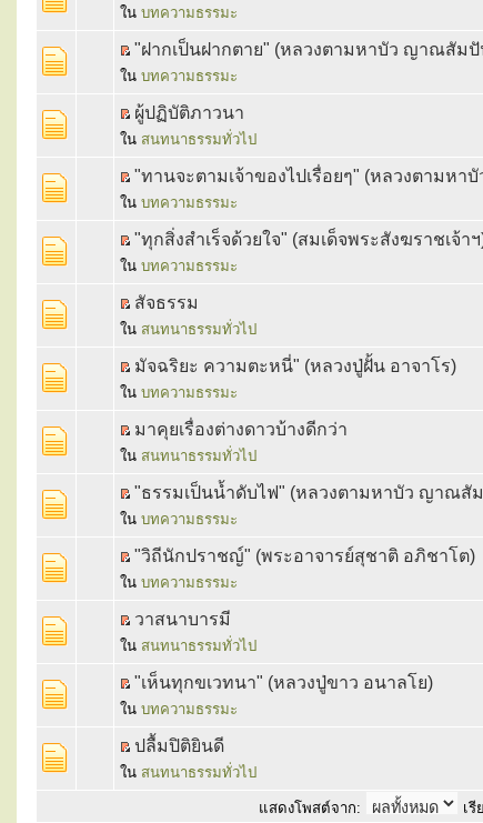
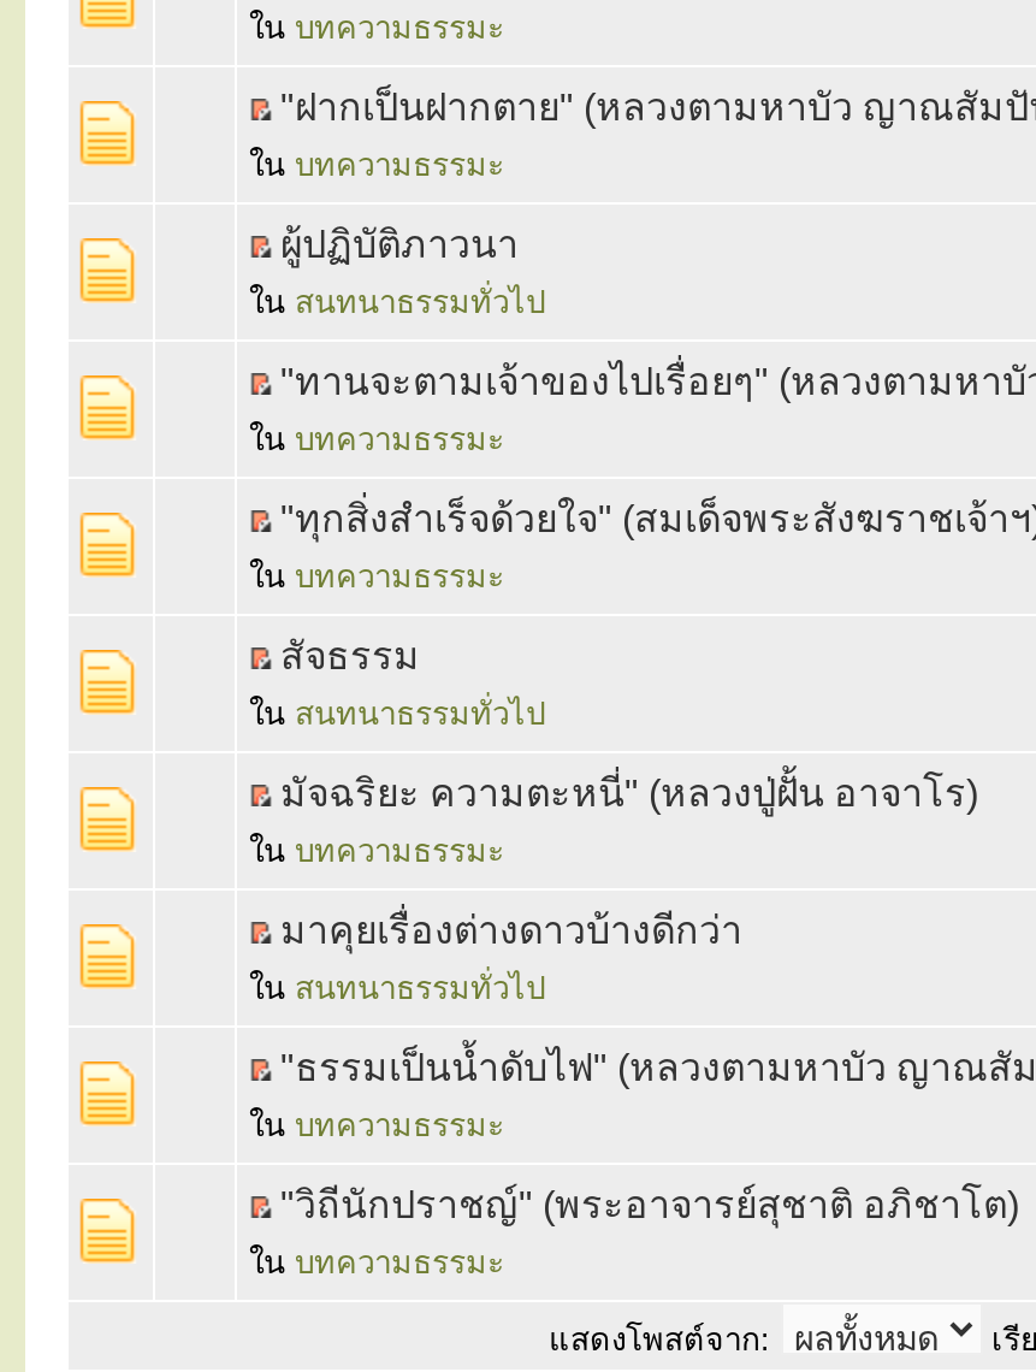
[120,610,433,781] วาสนาบารมี | ในสนทนาธรรมทั่วไป | "เห็นทุกขเวทนา" (หลวงปู่ขาว อนาลโย) | ในบทความธรรมะ | ปลื้มปิติยินดี | ในสนทนาธรรมทั่วไป -> none

